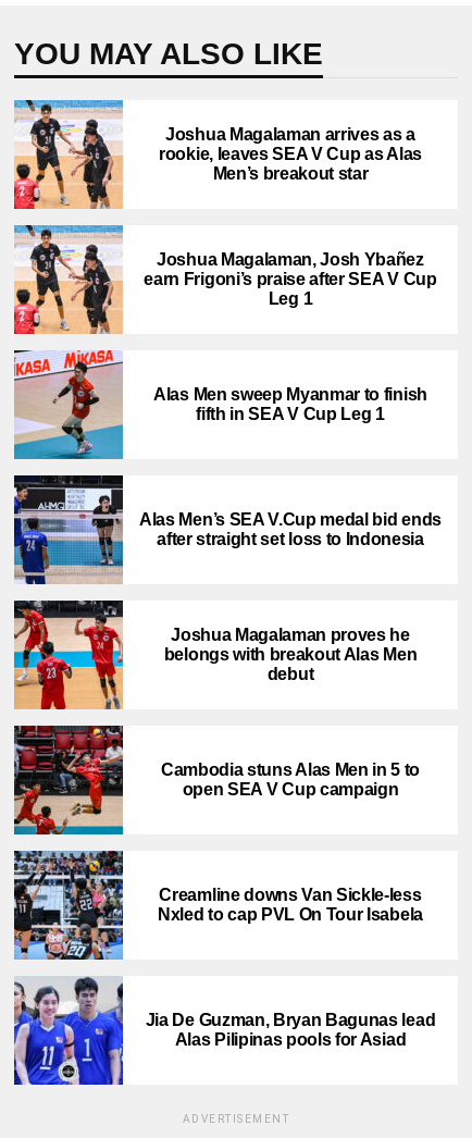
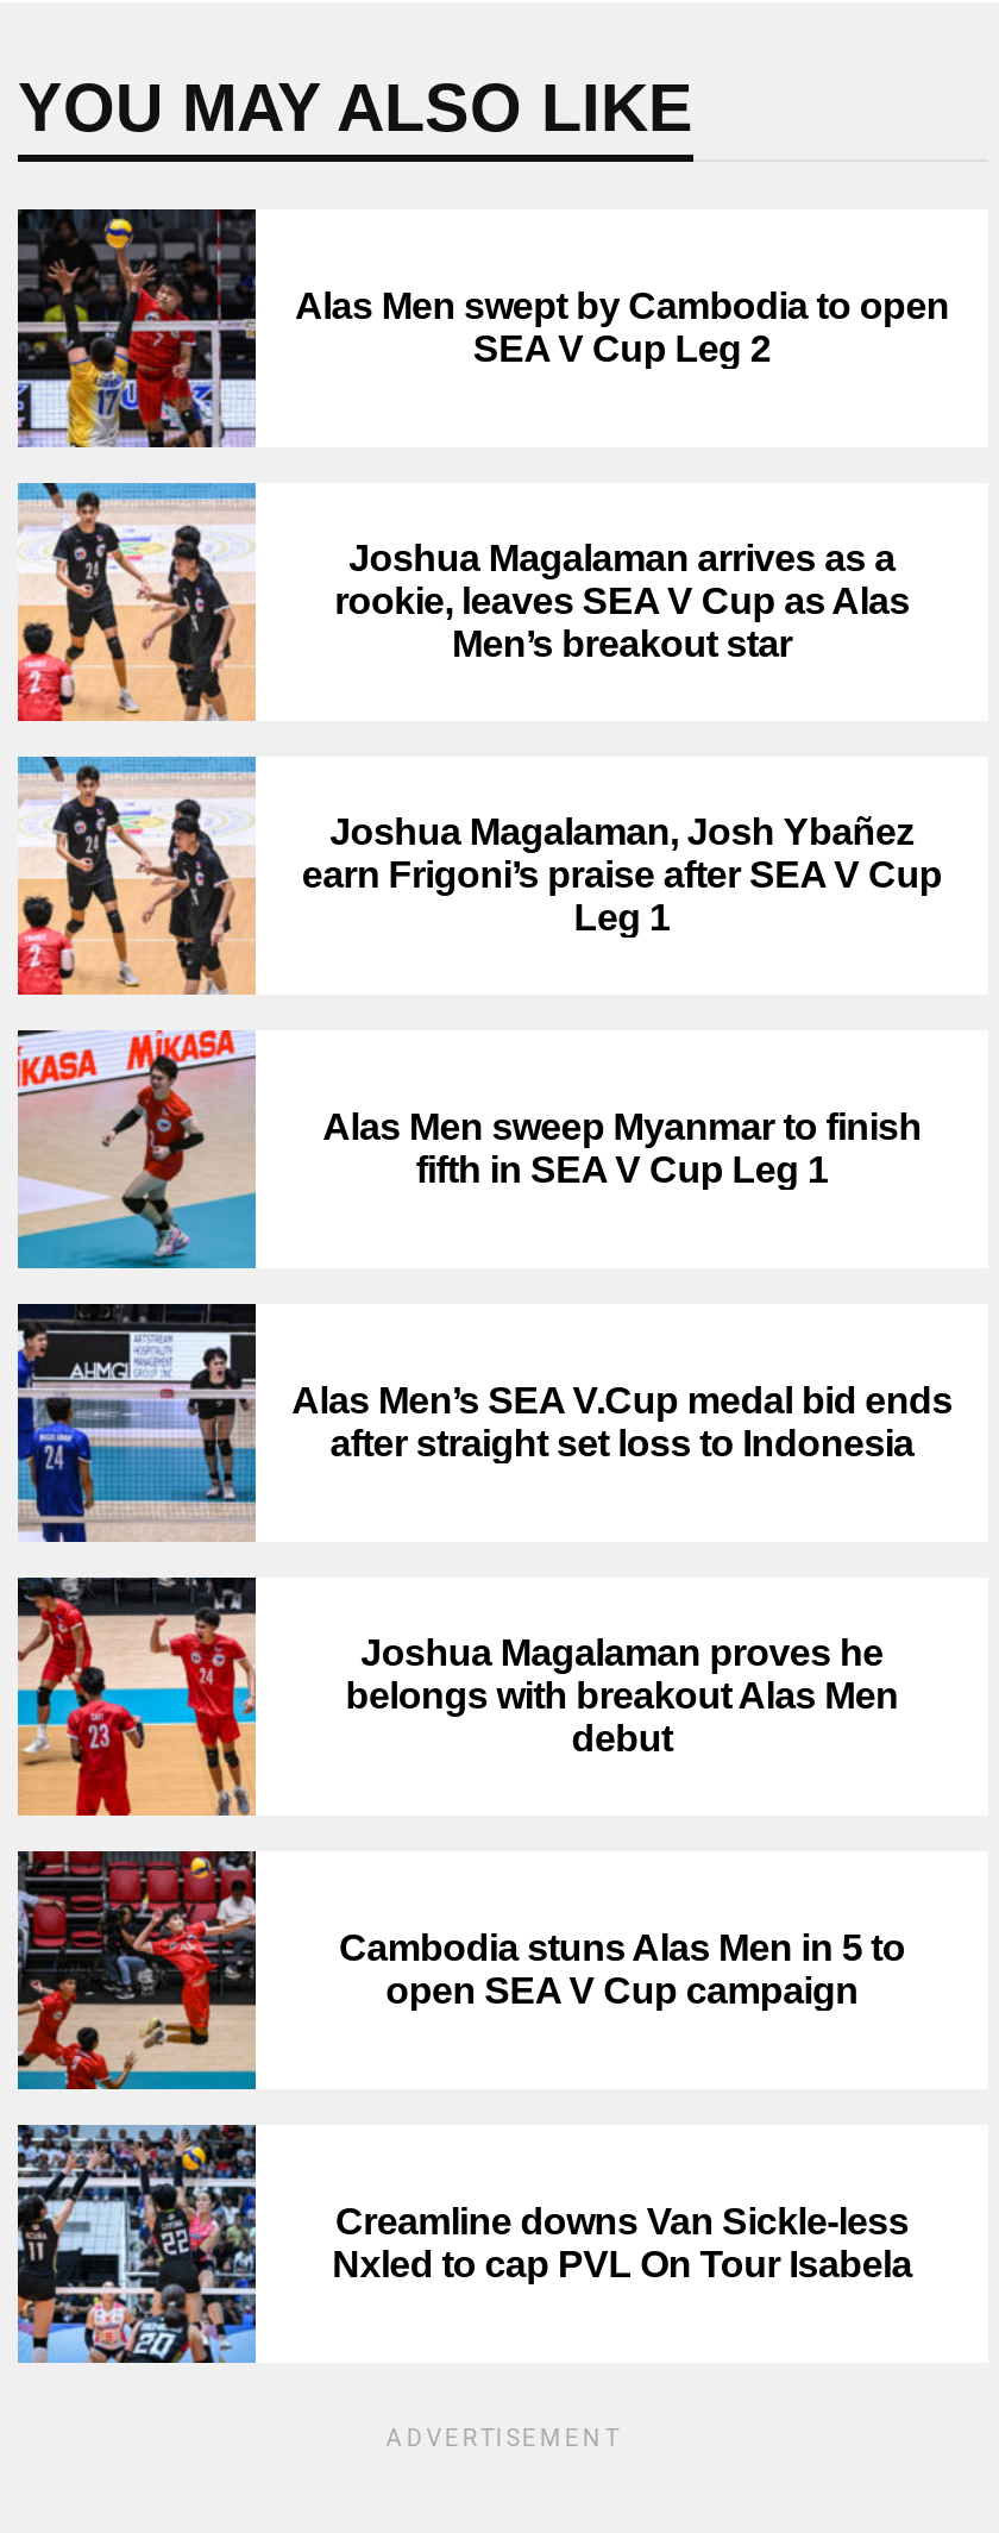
none -> [15,207,949,450] [image] | Alas Men swept by Cambodia to open | SEA V Cup Leg 2
moved [12,99,441,923] -> [13,481,952,2284]: [image] | Joshua Magalaman arrives as a | rookie, leaves SEA V Cup as Alas | ... | Creamline downs Van Sickle-less | Nxled to cap PVL On Tour Isabela
[13,977,435,1086] [image] | Jia De Guzman, Bryan Bagunas lead | Alas Pilipinas pools for Asiad -> none

